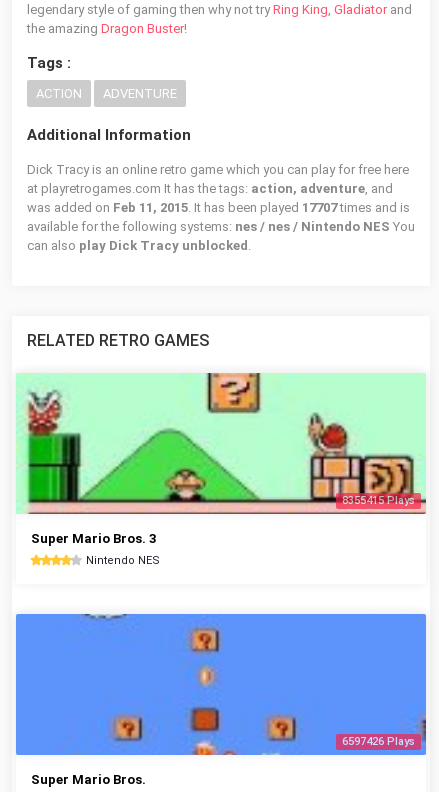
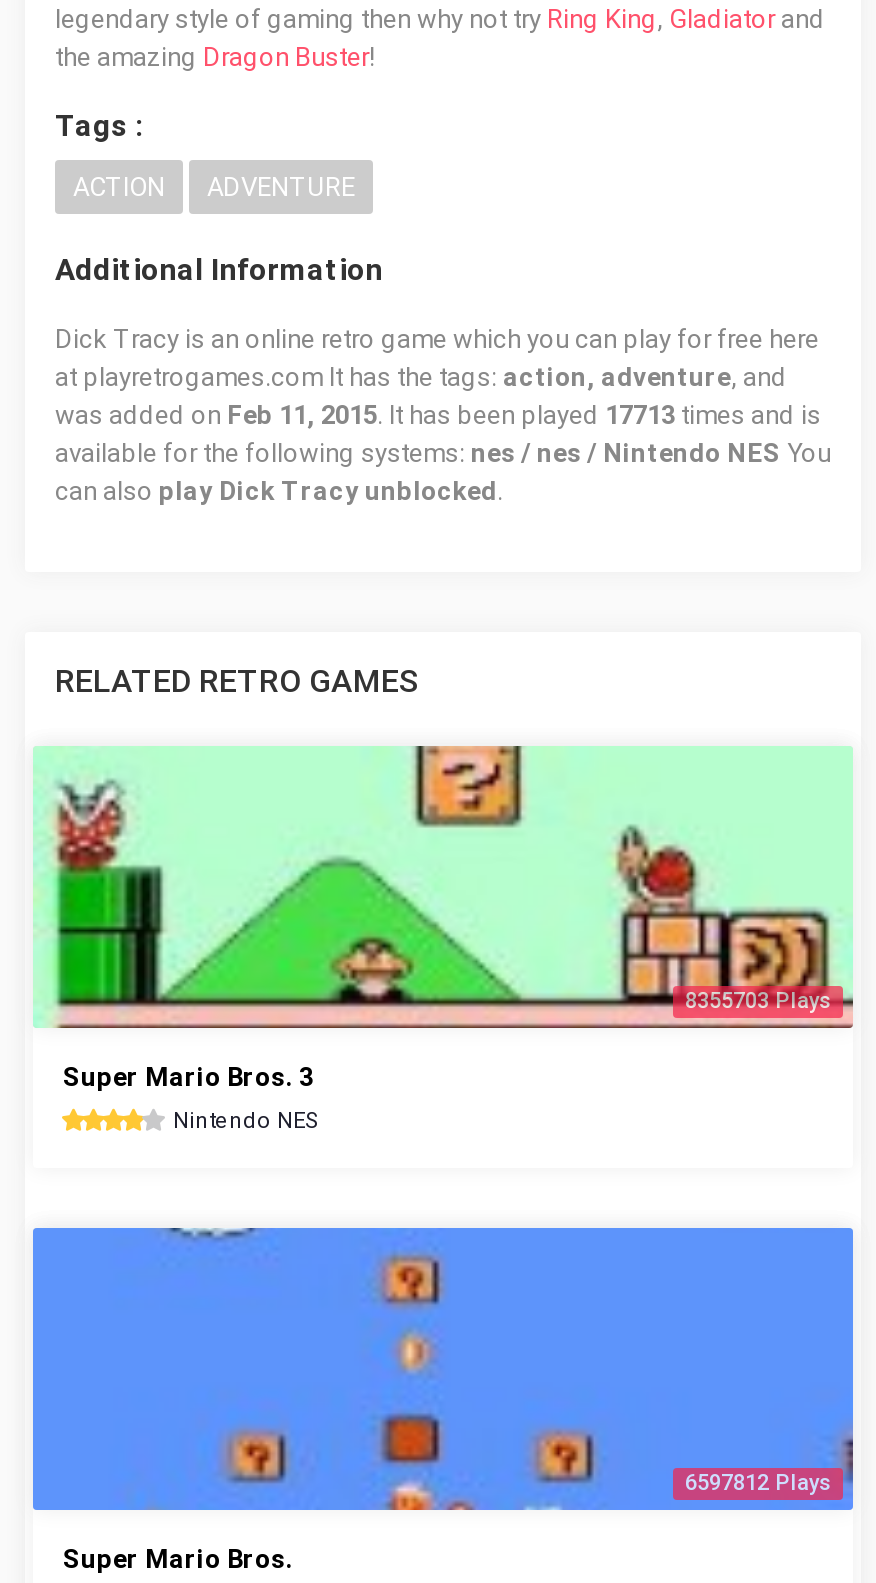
[27,200,410,215] was added on Feb 11, 2015. It has been played 17707 times and is -> [55,400,821,430] was added on Feb 11, 2015. It has been played 17713 times and is
[342,494,415,507] 8355415 Plays -> [685,988,831,1014] 8355703 Plays
[342,735,415,748] 6597426 Plays -> [685,1470,831,1496] 6597812 Plays

